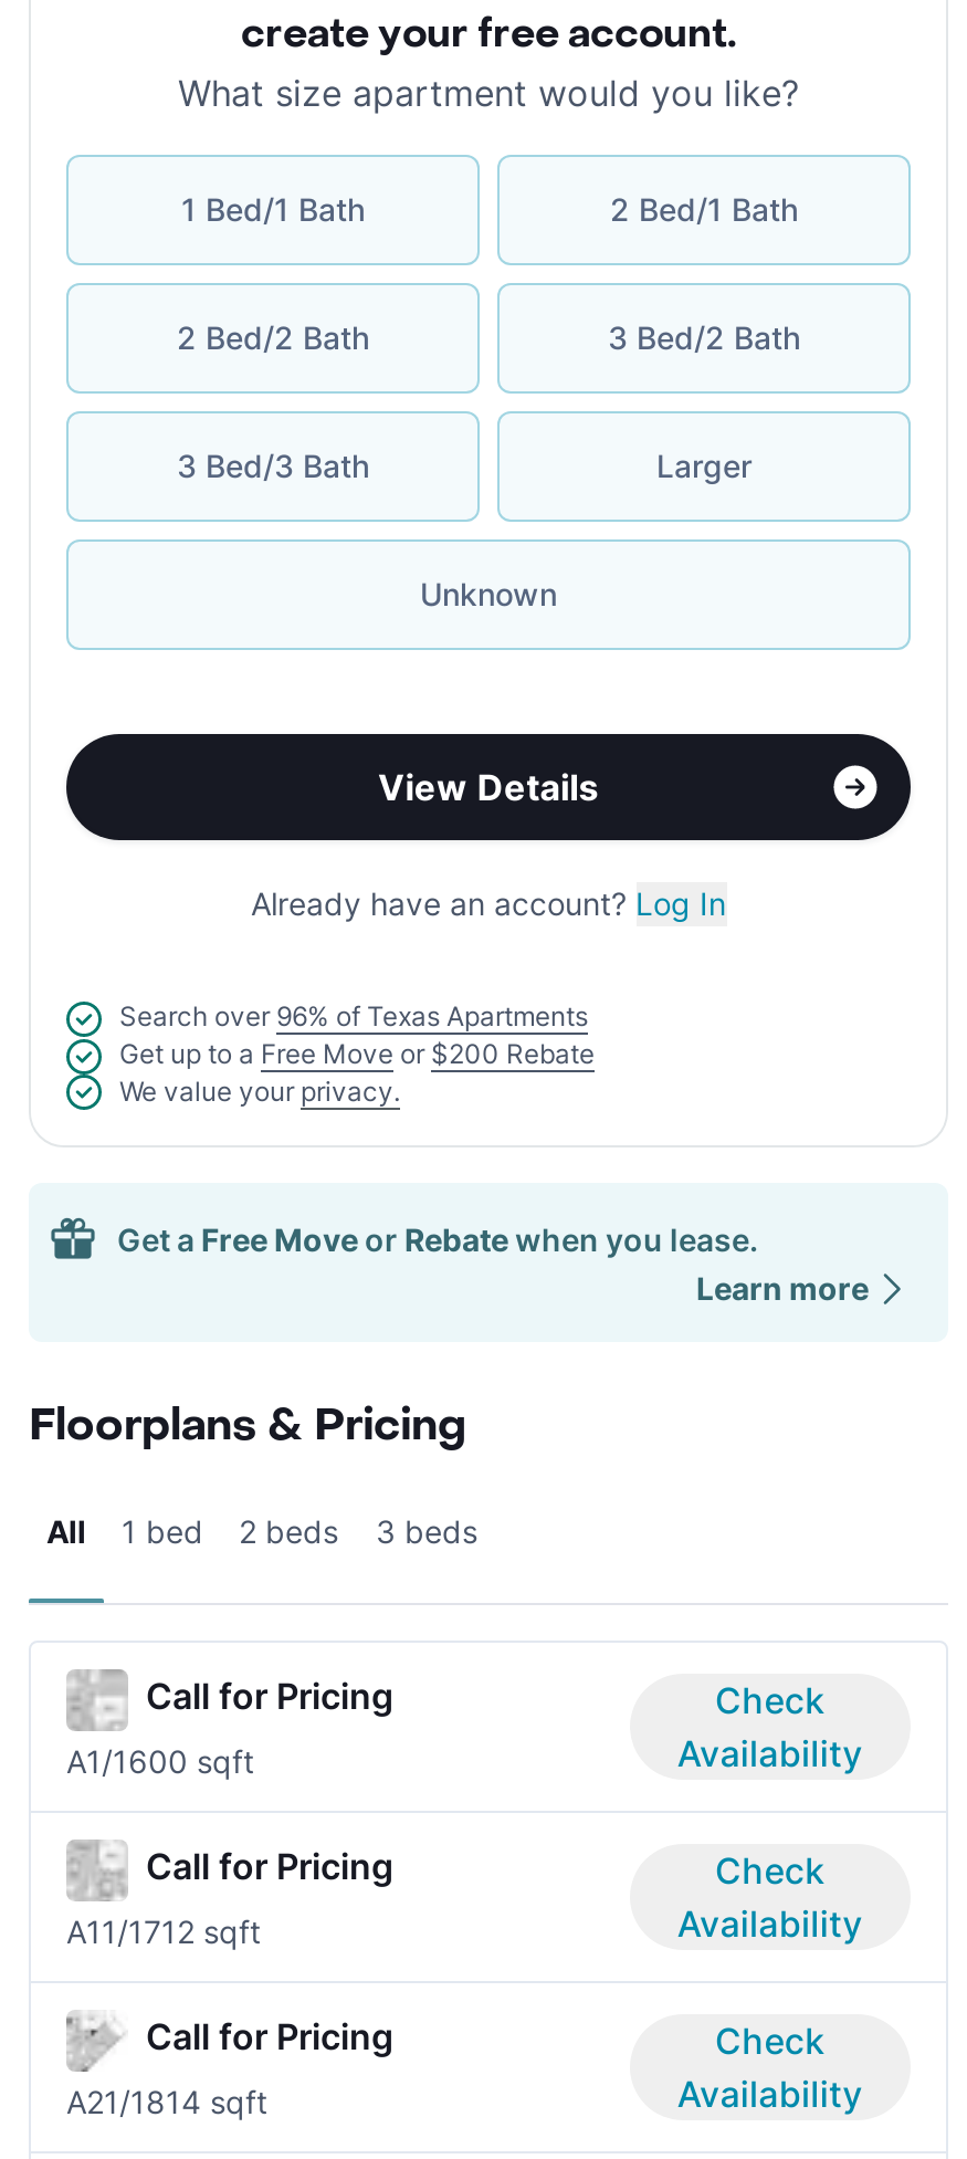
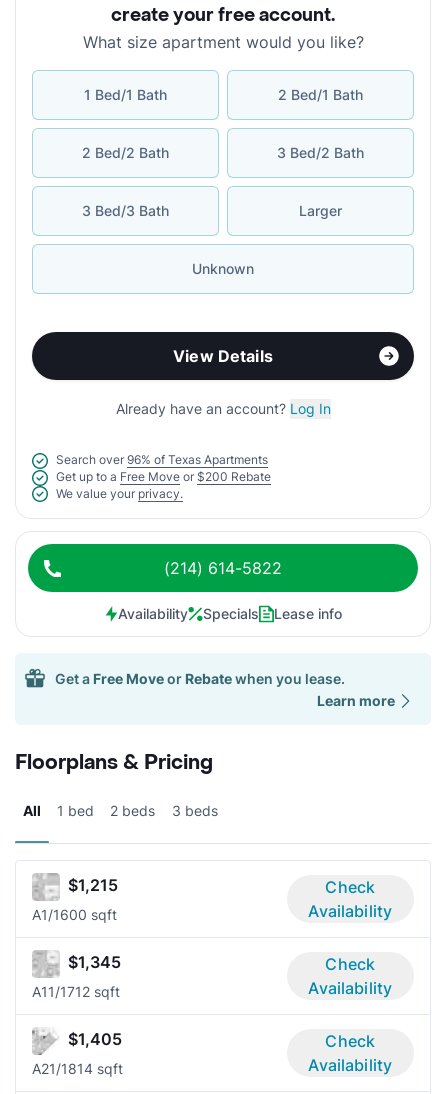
none -> [117,558,341,622] (214) 614-5822 | Availability | Specials | Lease info
[146,1675,393,1719] Call for Pricing -> [68,875,118,895] $1,215
[146,1845,393,1889] Call for Pricing -> [68,952,121,972] $1,345
[146,2015,393,2059] Call for Pricing -> [68,1029,122,1049] $1,405

